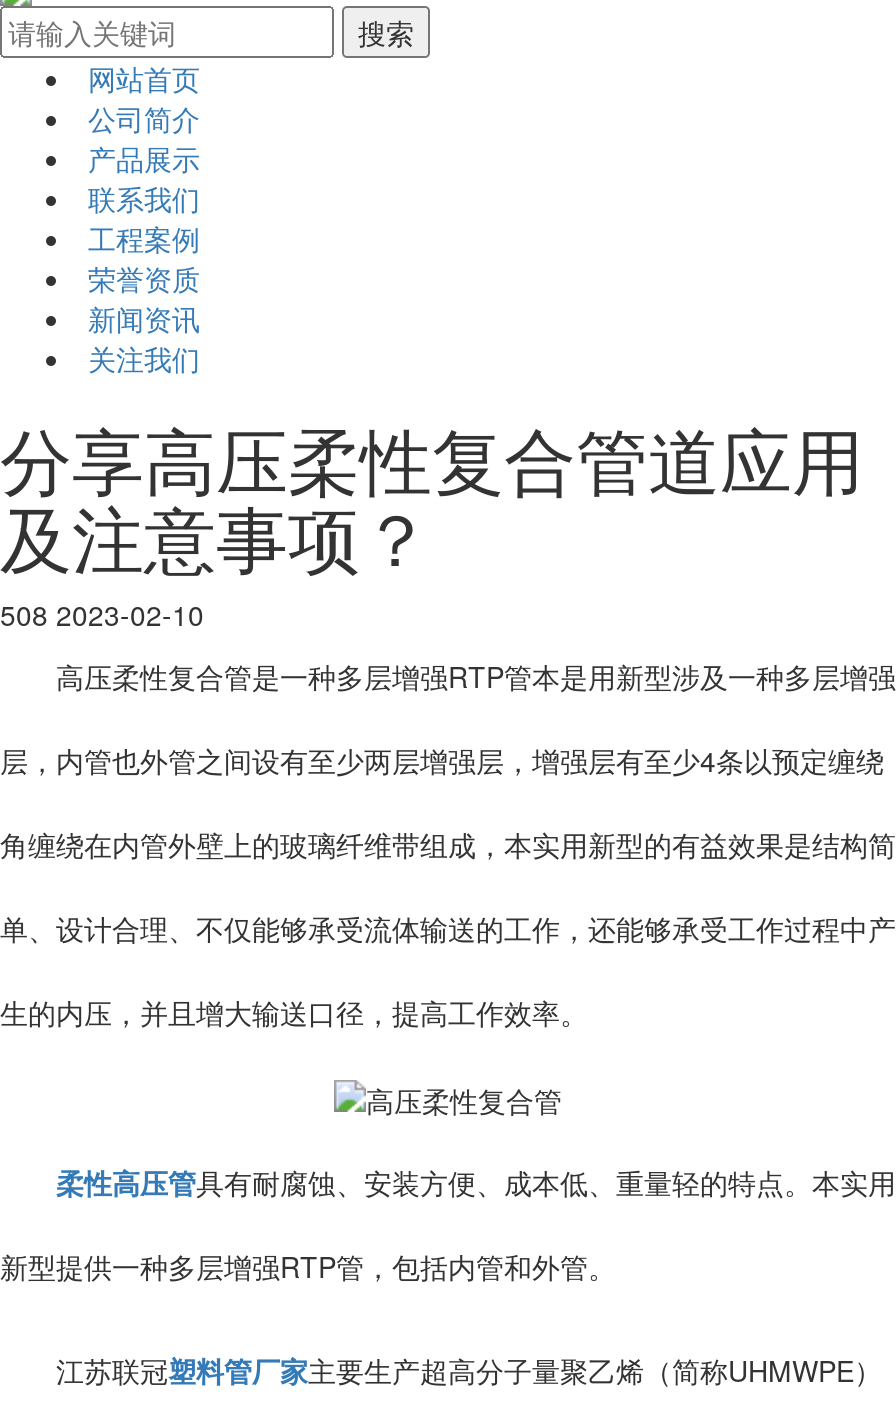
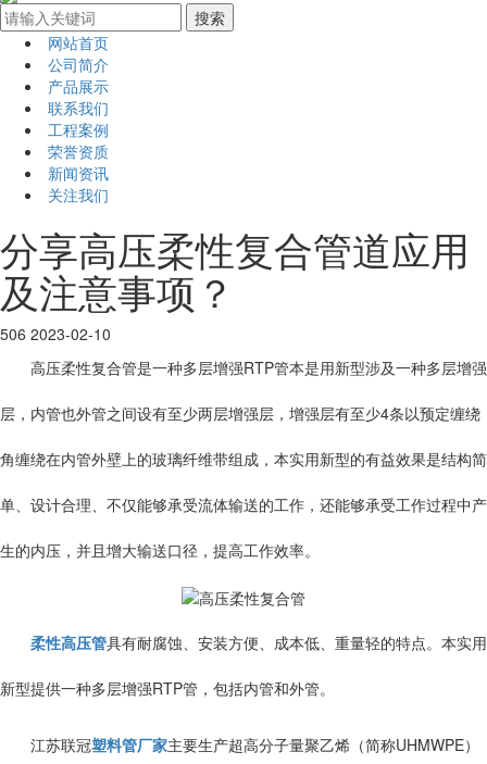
[0,595,204,635] 508 2023-02-10 -> [0,323,111,345] 506 2023-02-10

